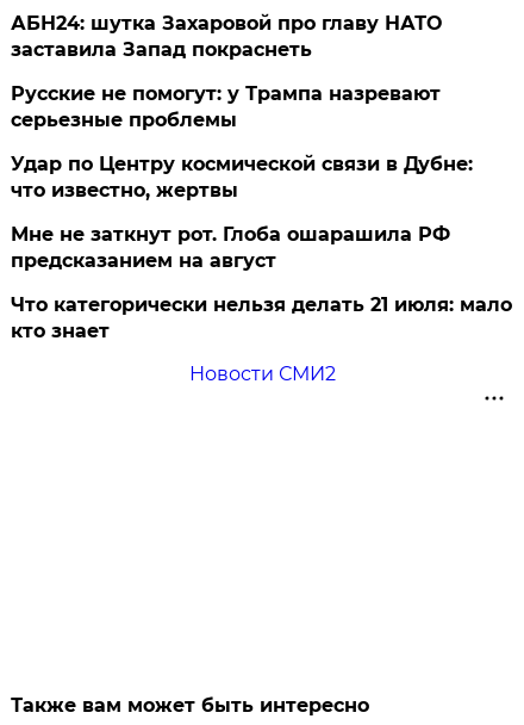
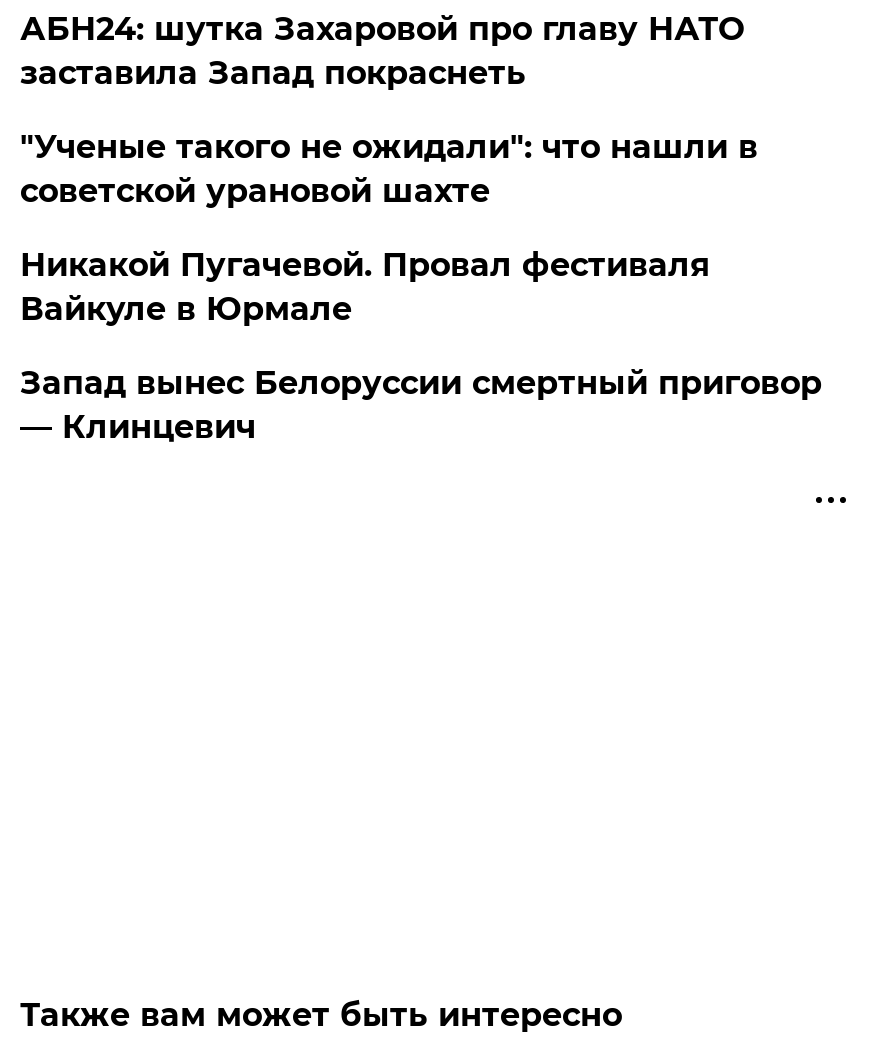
[11,82,513,385] Русские не помогут: у Трампа назревают | серьезные проблемы | Удар по Центру космической связи в Дубне: | что известно, жертвы | Мне не заткнут рот. Глоба ошарашила РФ | предсказанием на август | Что категорически нельзя делать 21 июля: мало | кто знает | Новости СМИ2 -> [20,128,822,446] "Ученые такого не ожидали": что нашли в | советской урановой шахте | Никакой Пугачевой. Провал фестиваля | Вайкуле в Юрмале | Запад вынес Белоруссии смертный приговор | — Клинцевич

